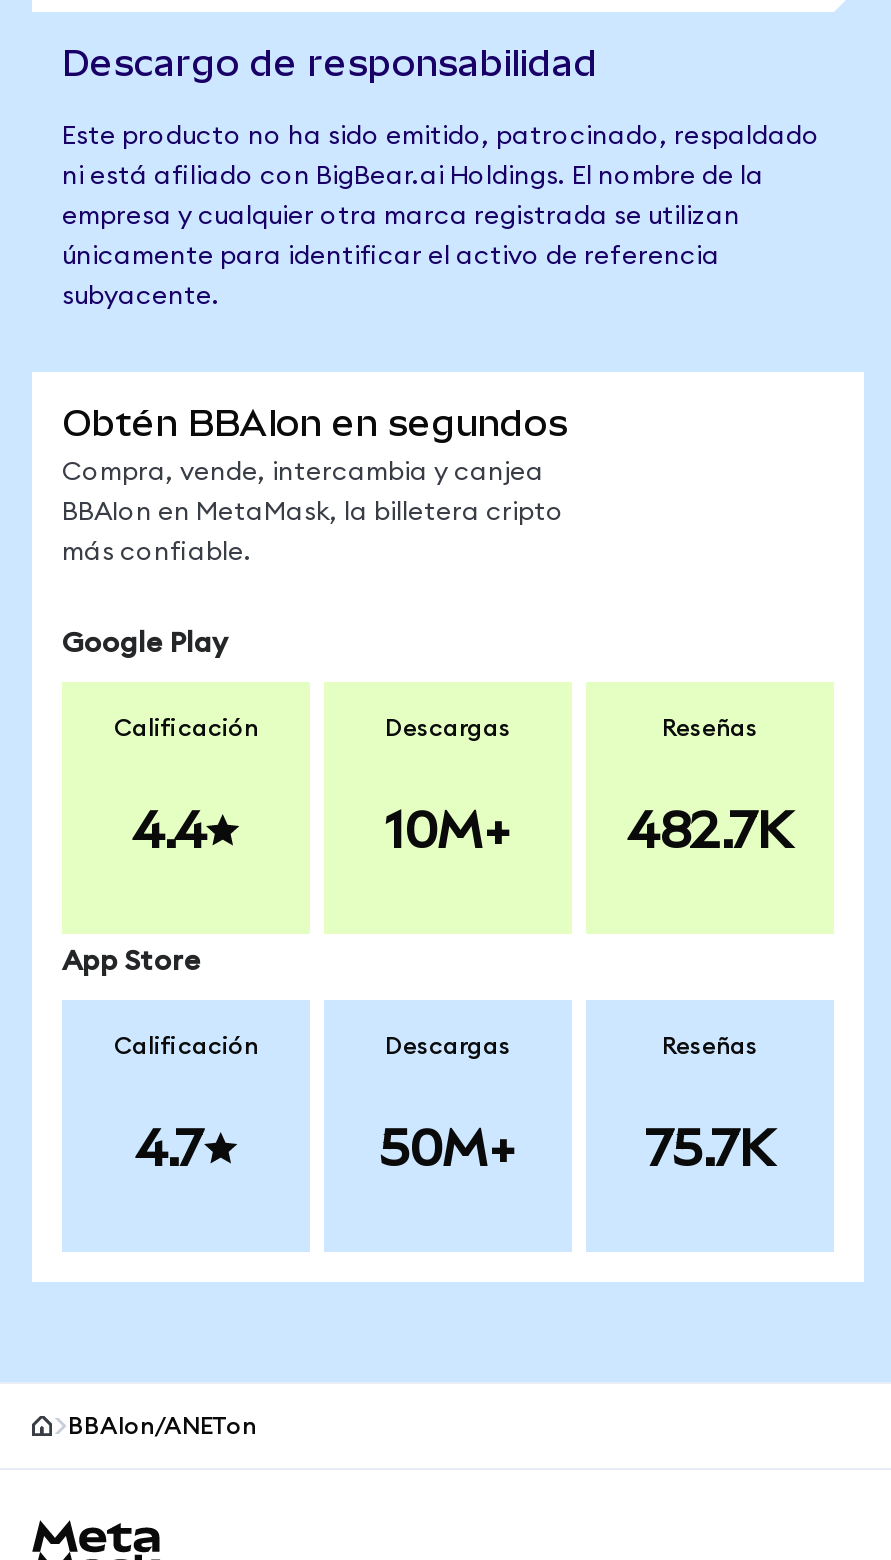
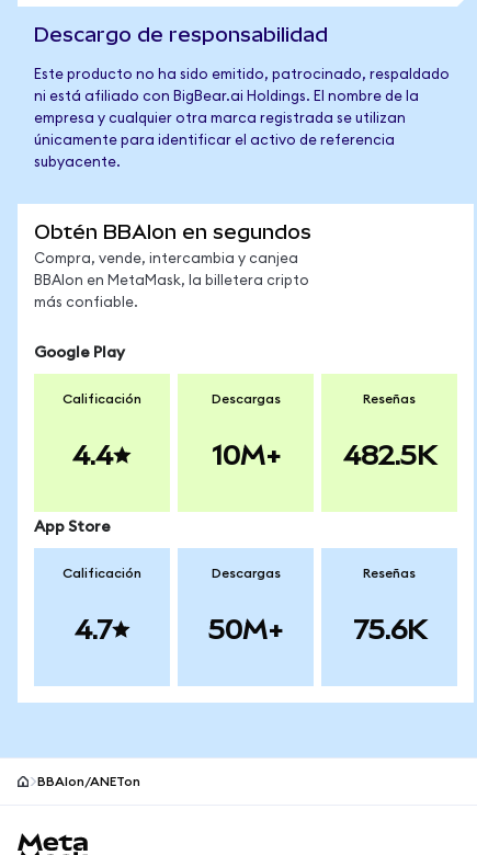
[627,802,793,858] 482.7K -> [343,440,436,470] 482.5K
[645,1120,775,1176] 75.7K -> [353,614,426,645] 75.6K

